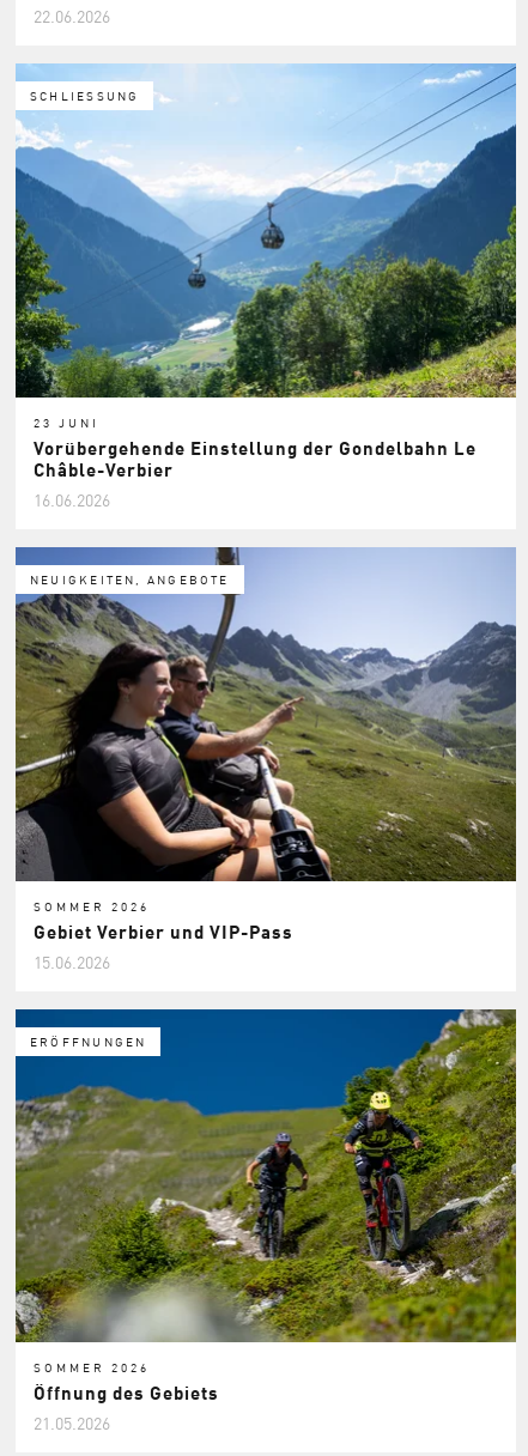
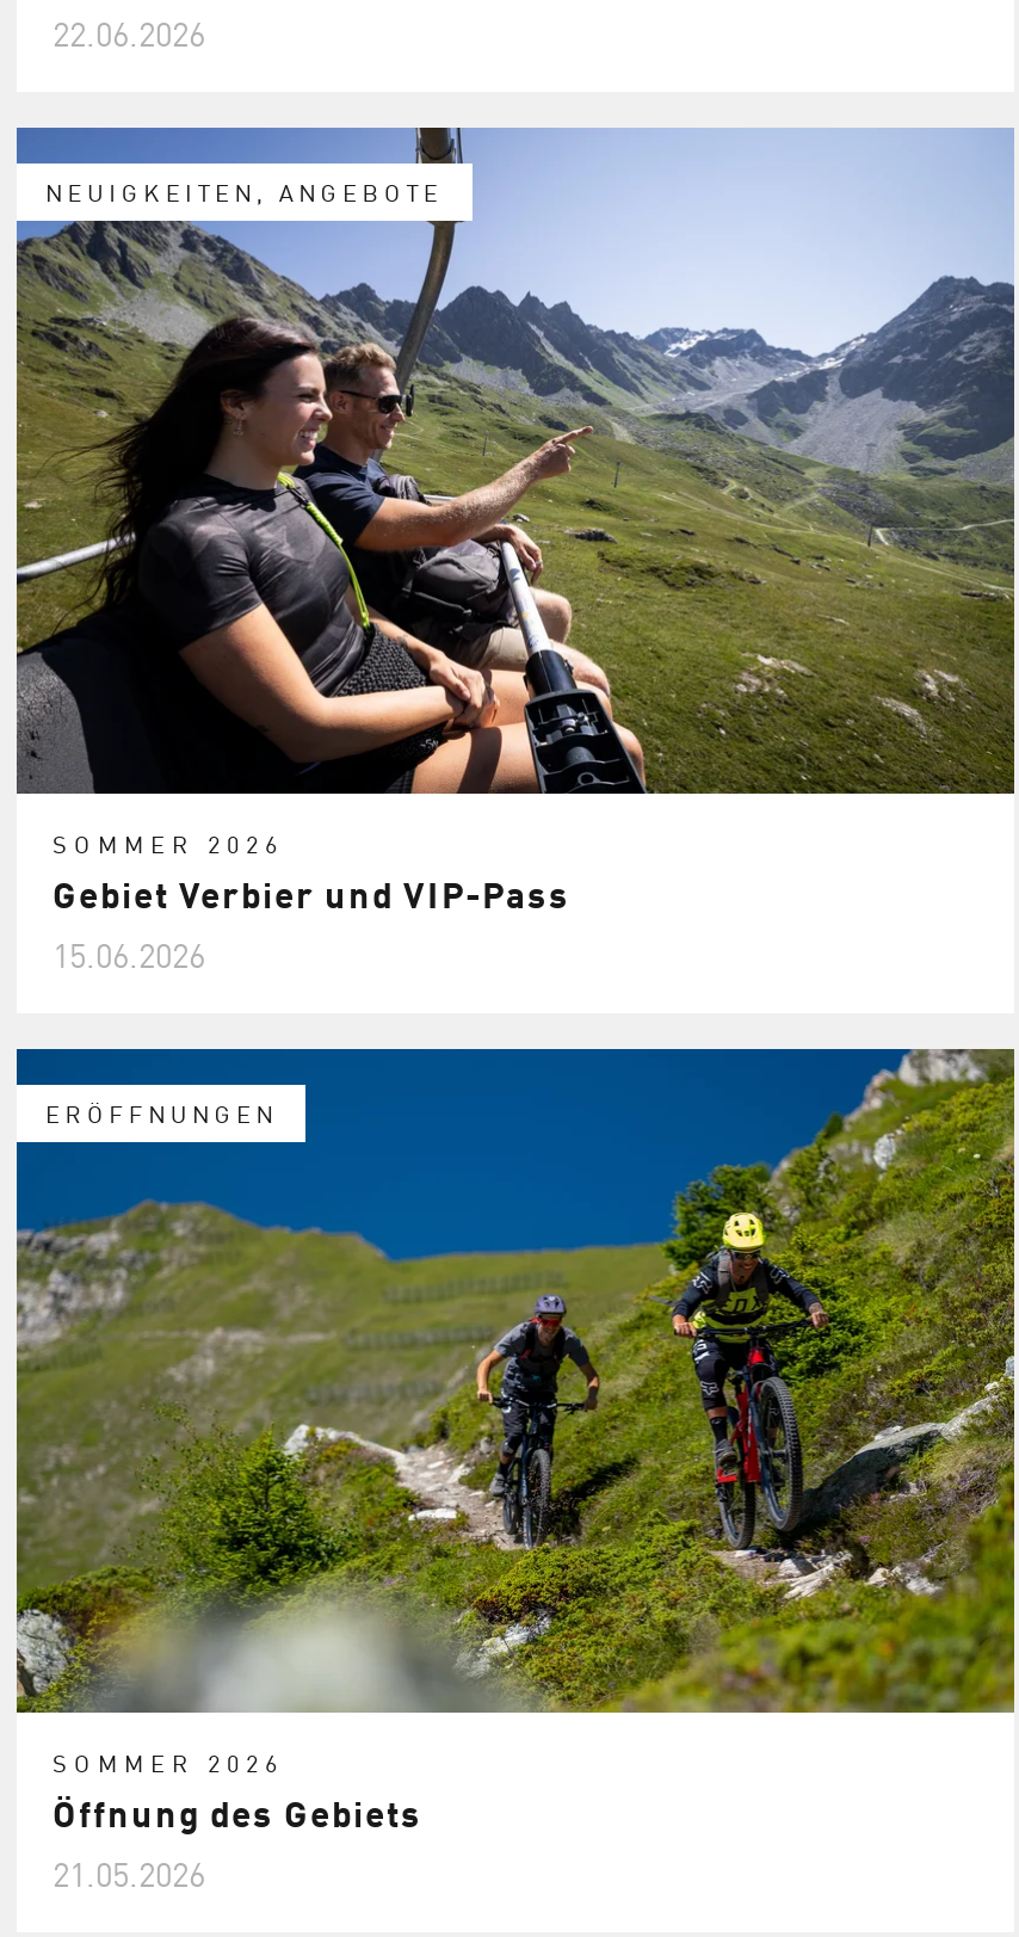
[14,63,517,399] [image] | SCHLIESSUNG -> none
[34,413,477,511] 23 JUNI | Vorübergehende Einstellung der Gondelbahn Le | Châble-Verbier | 16.06.2026 -> none

